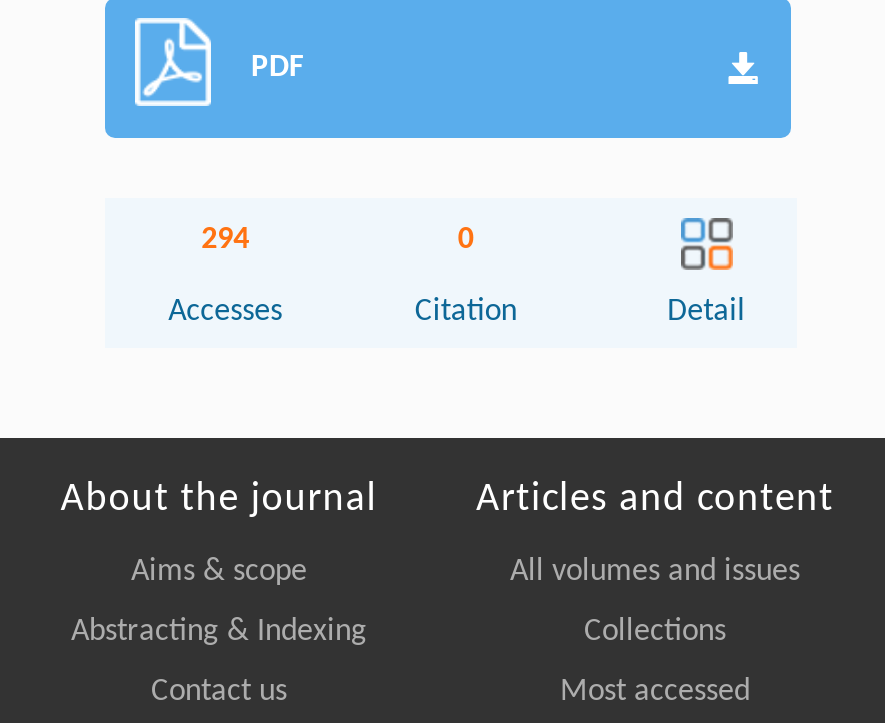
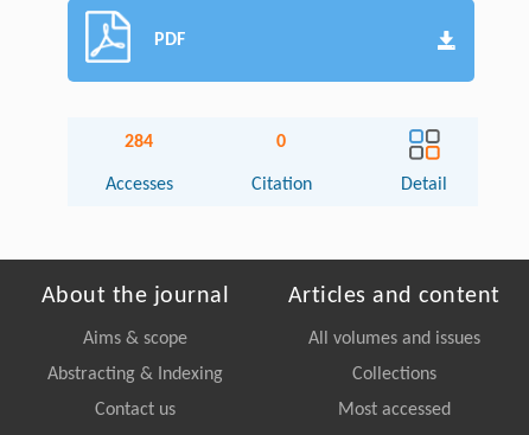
[201,224,249,256] 294 -> [125,133,153,152] 284

